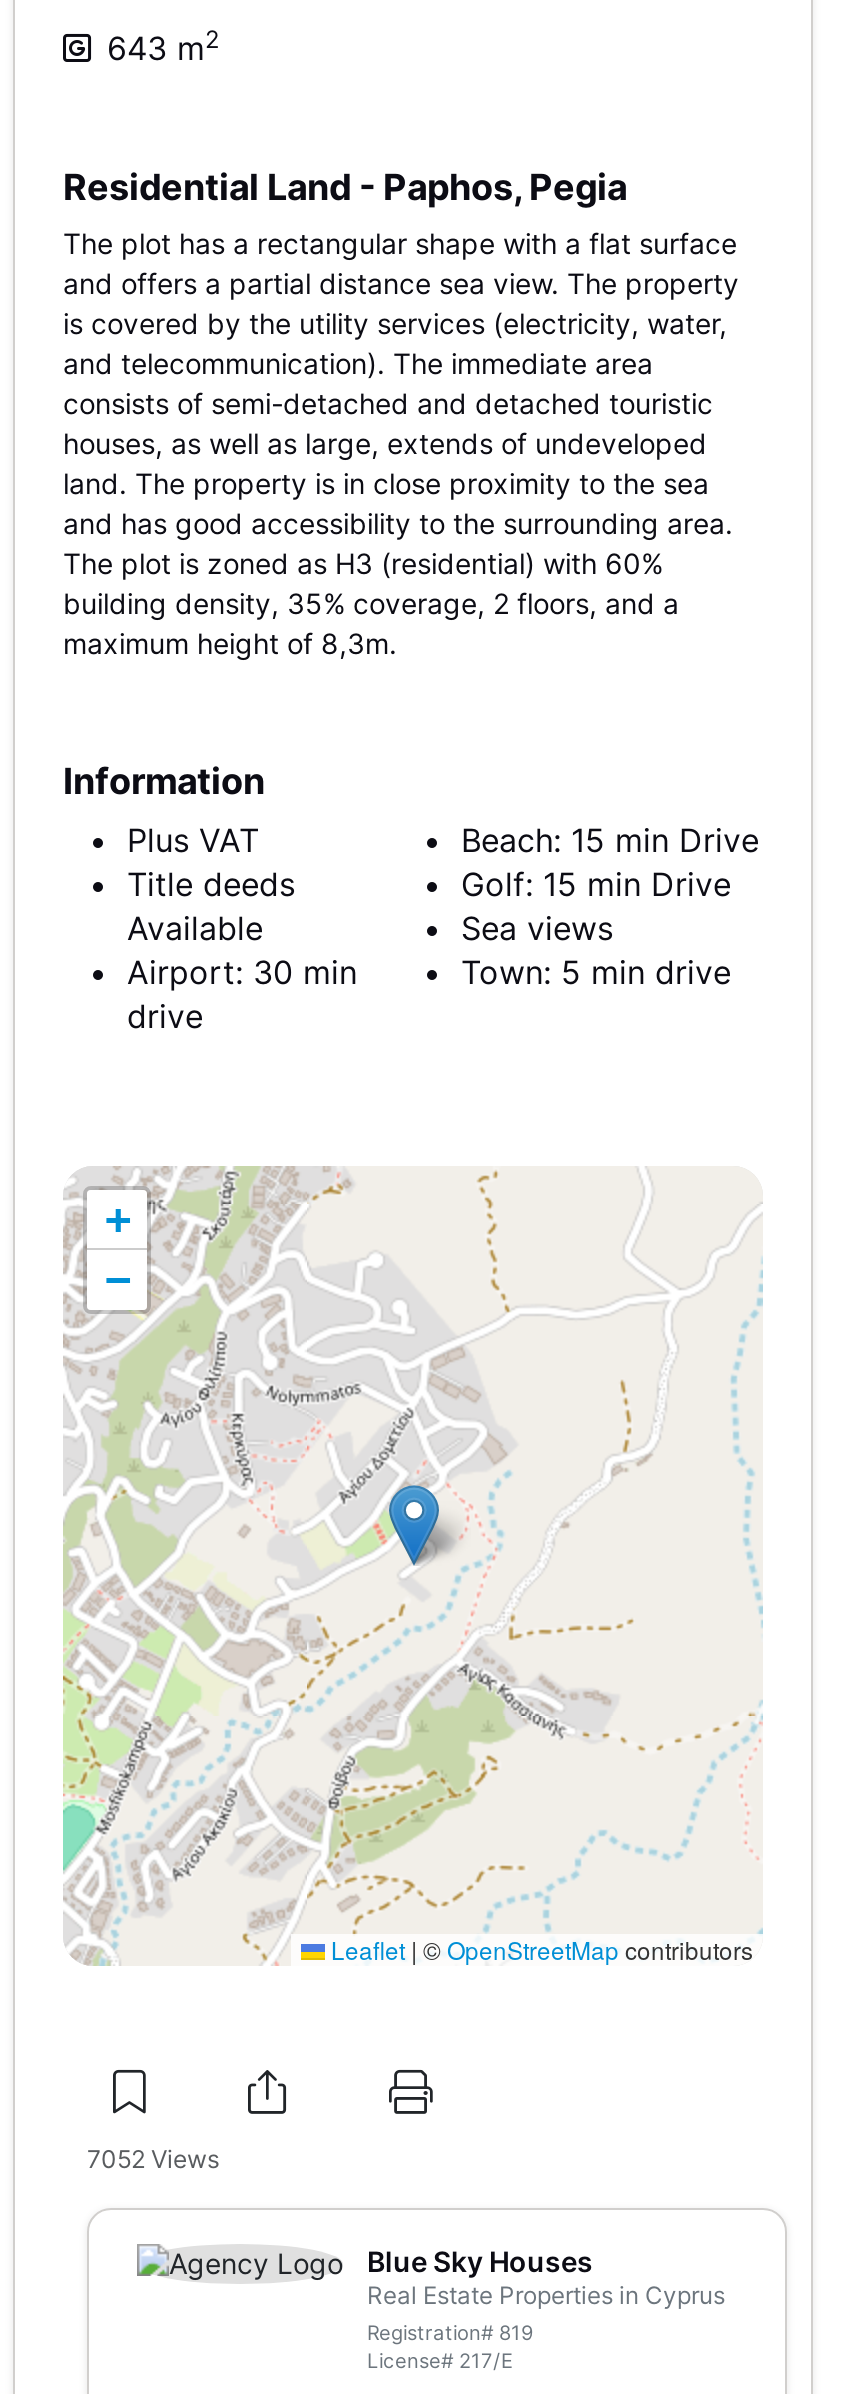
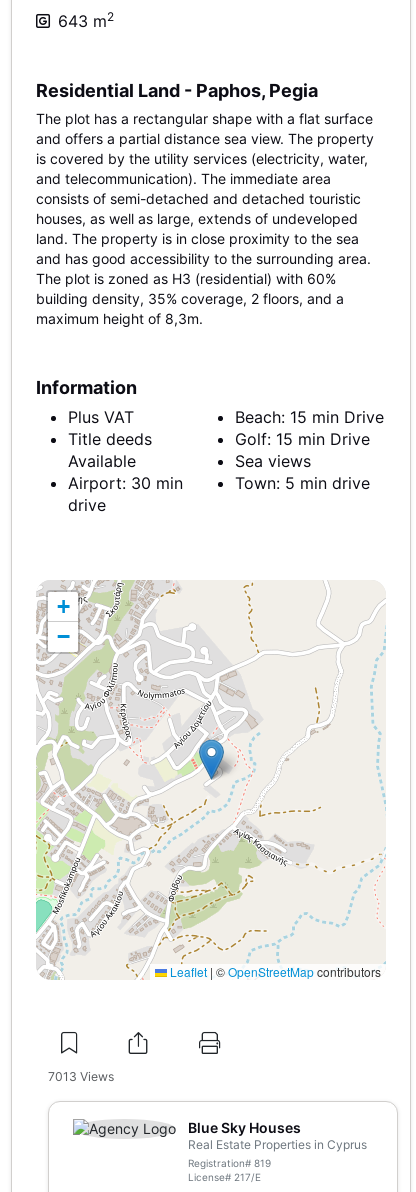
[87,2144,219,2174] 7052 Views -> [48,1069,114,1084] 7013 Views

